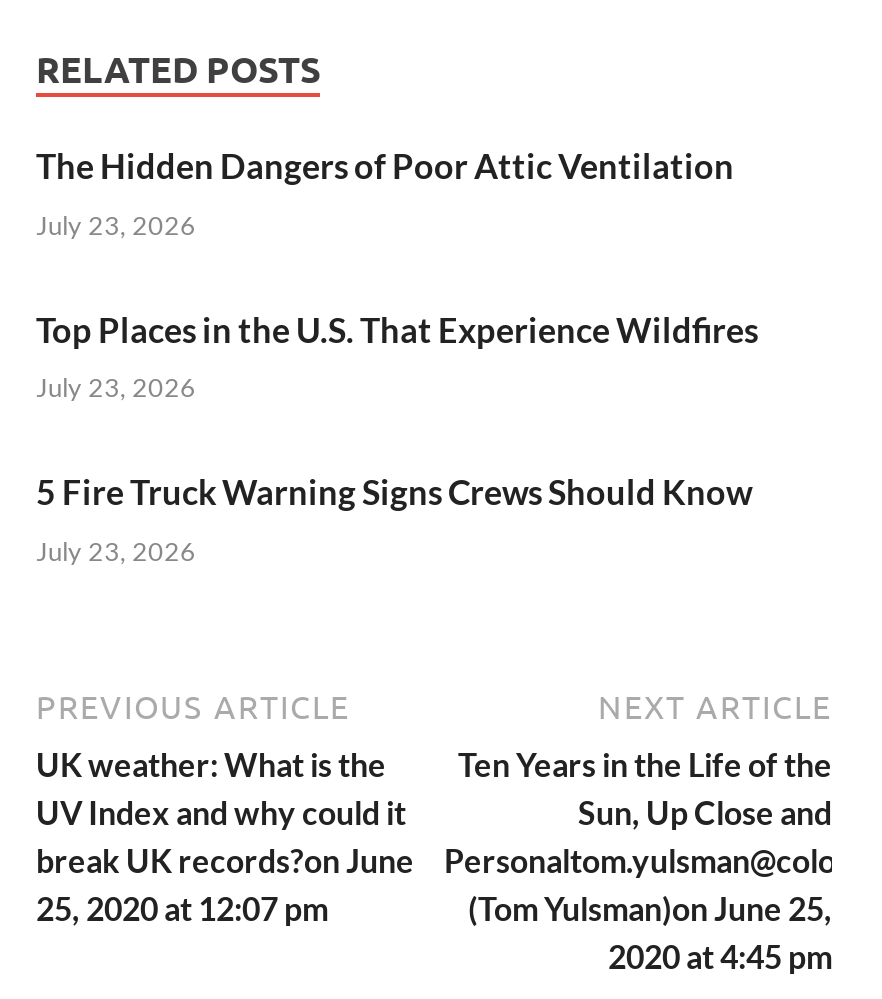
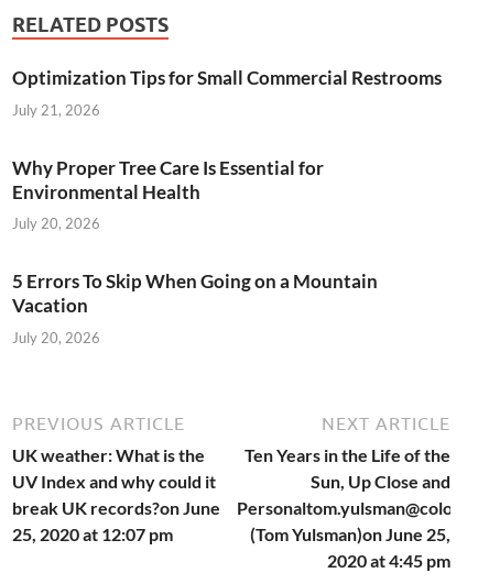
[36,146,734,188] The Hidden Dangers of Poor Attic Ventilation -> [12,66,442,89] Optimization Tips for Small Commercial Restrooms
[36,209,196,241] July 23, 2026 -> [12,101,100,119] July 21, 2026
[36,309,758,351] Top Places in the U.S. That Experience Wildfires -> [12,156,324,203] Why Proper Tree Care Is Essential for | Environmental Health
[36,372,196,404] July 23, 2026 -> [12,215,100,232] July 20, 2026
[36,472,752,514] 5 Fire Truck Warning Signs Crews Should Know -> [12,270,378,317] 5 Errors To Skip When Going on a Mountain | Vacation
[36,535,196,567] July 23, 2026 -> [12,329,100,346] July 20, 2026

